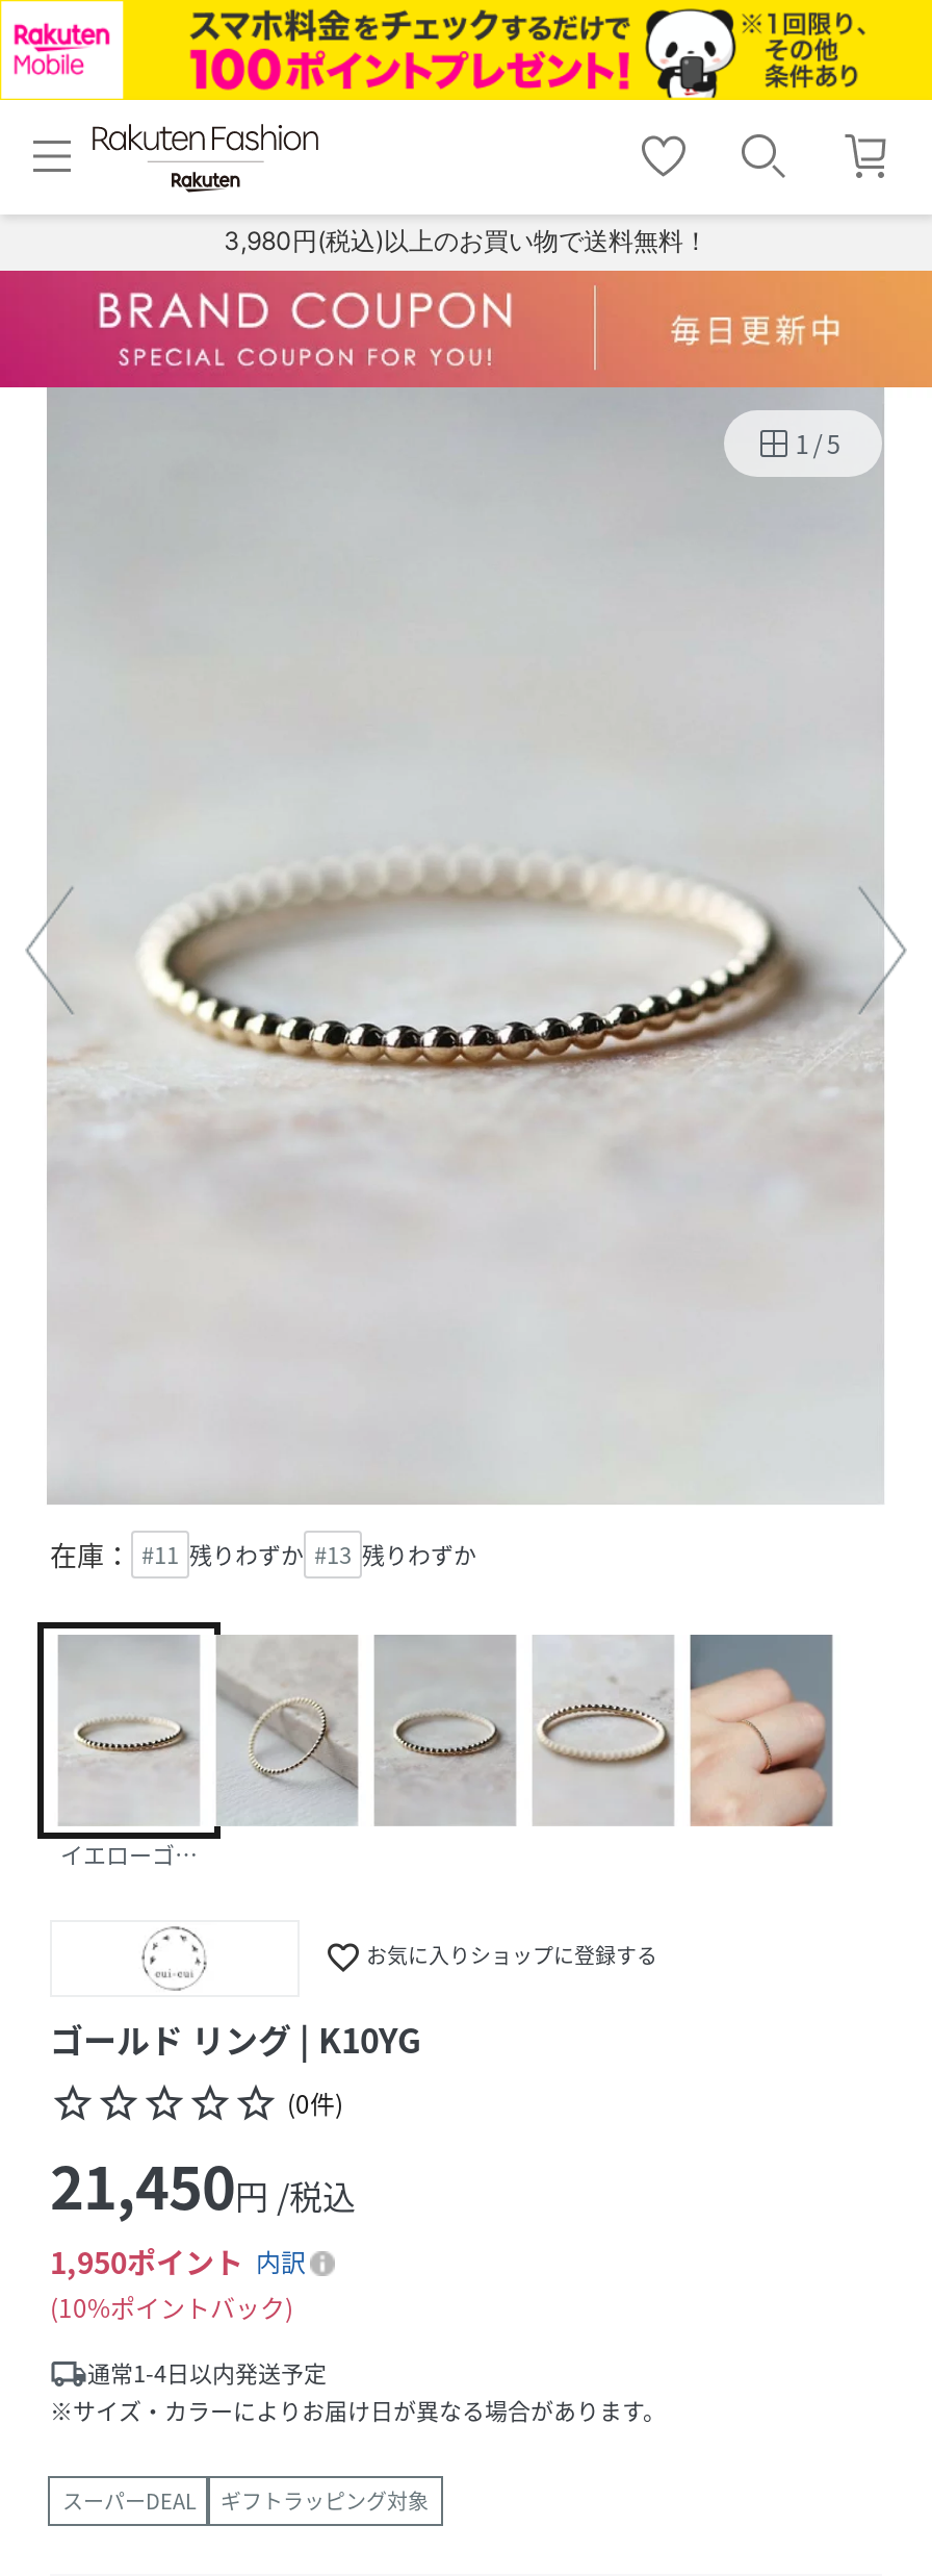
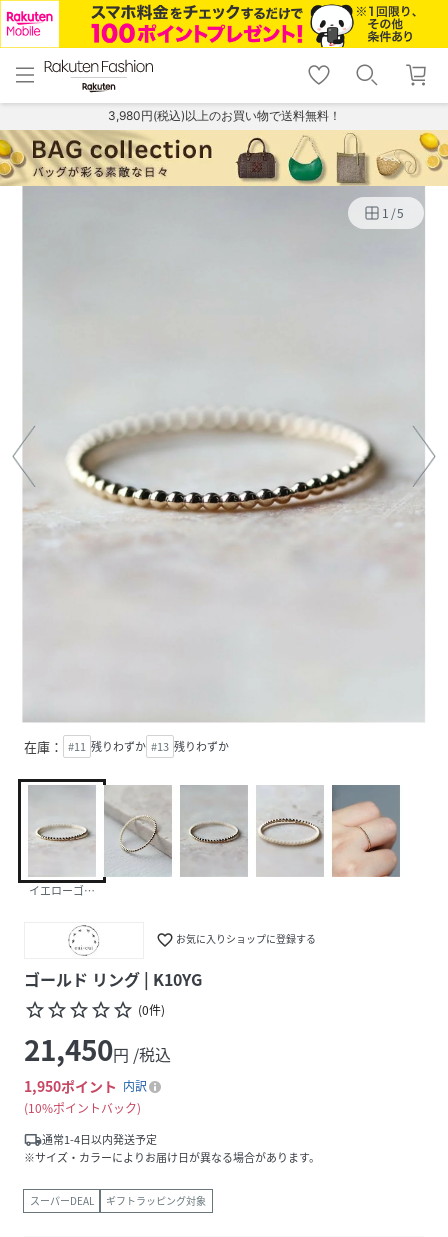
[6,269,926,389] [image] -> [3,130,445,186] [image]

